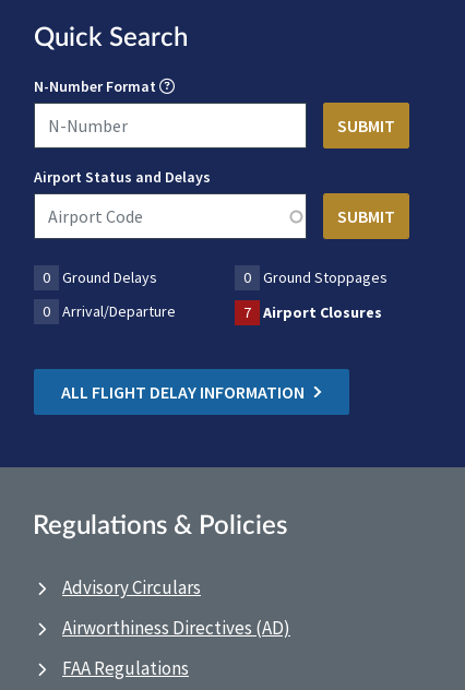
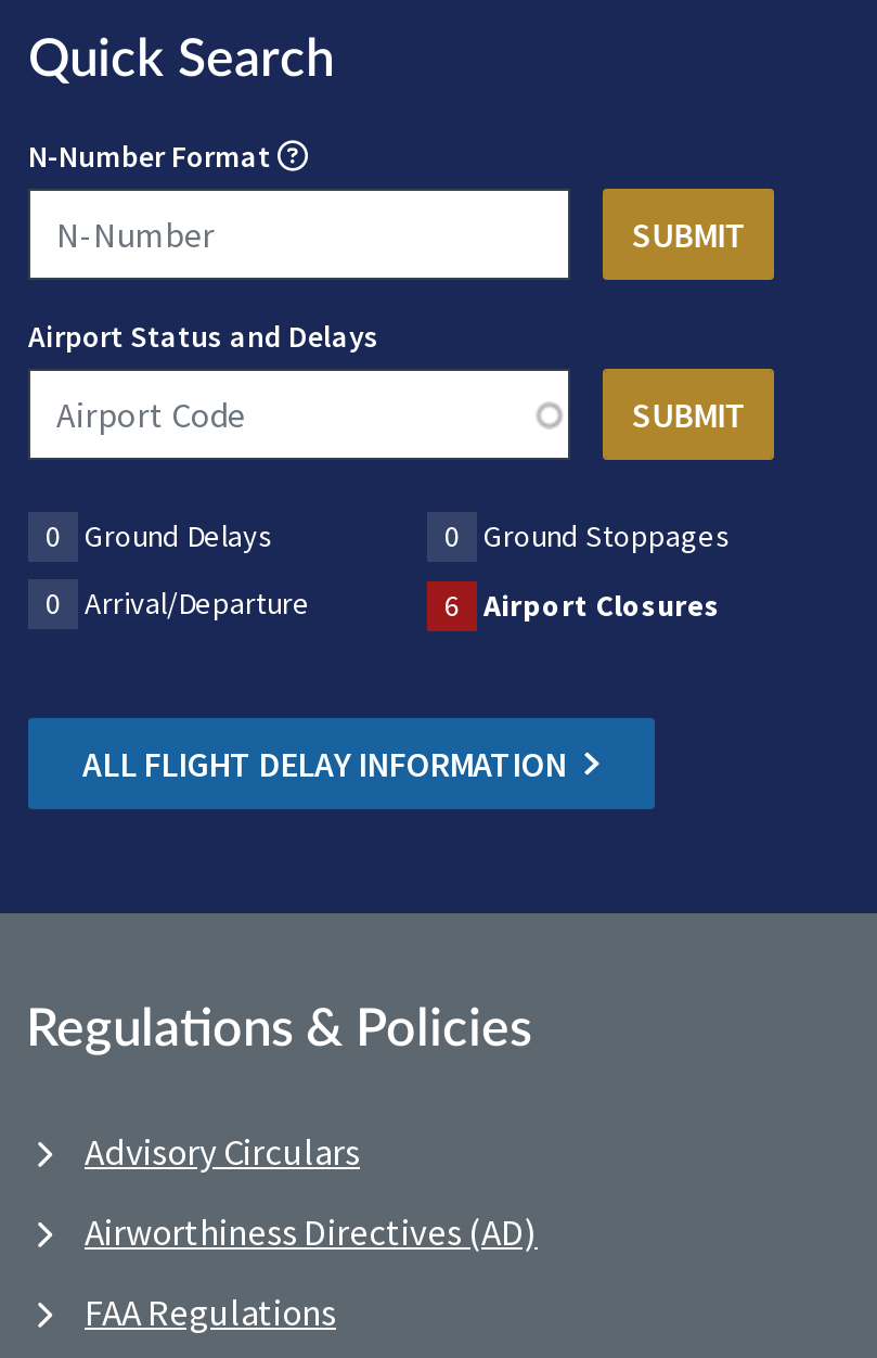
[243,303,382,322] 7 Airport Closures -> [444,586,720,625] 6 Airport Closures

